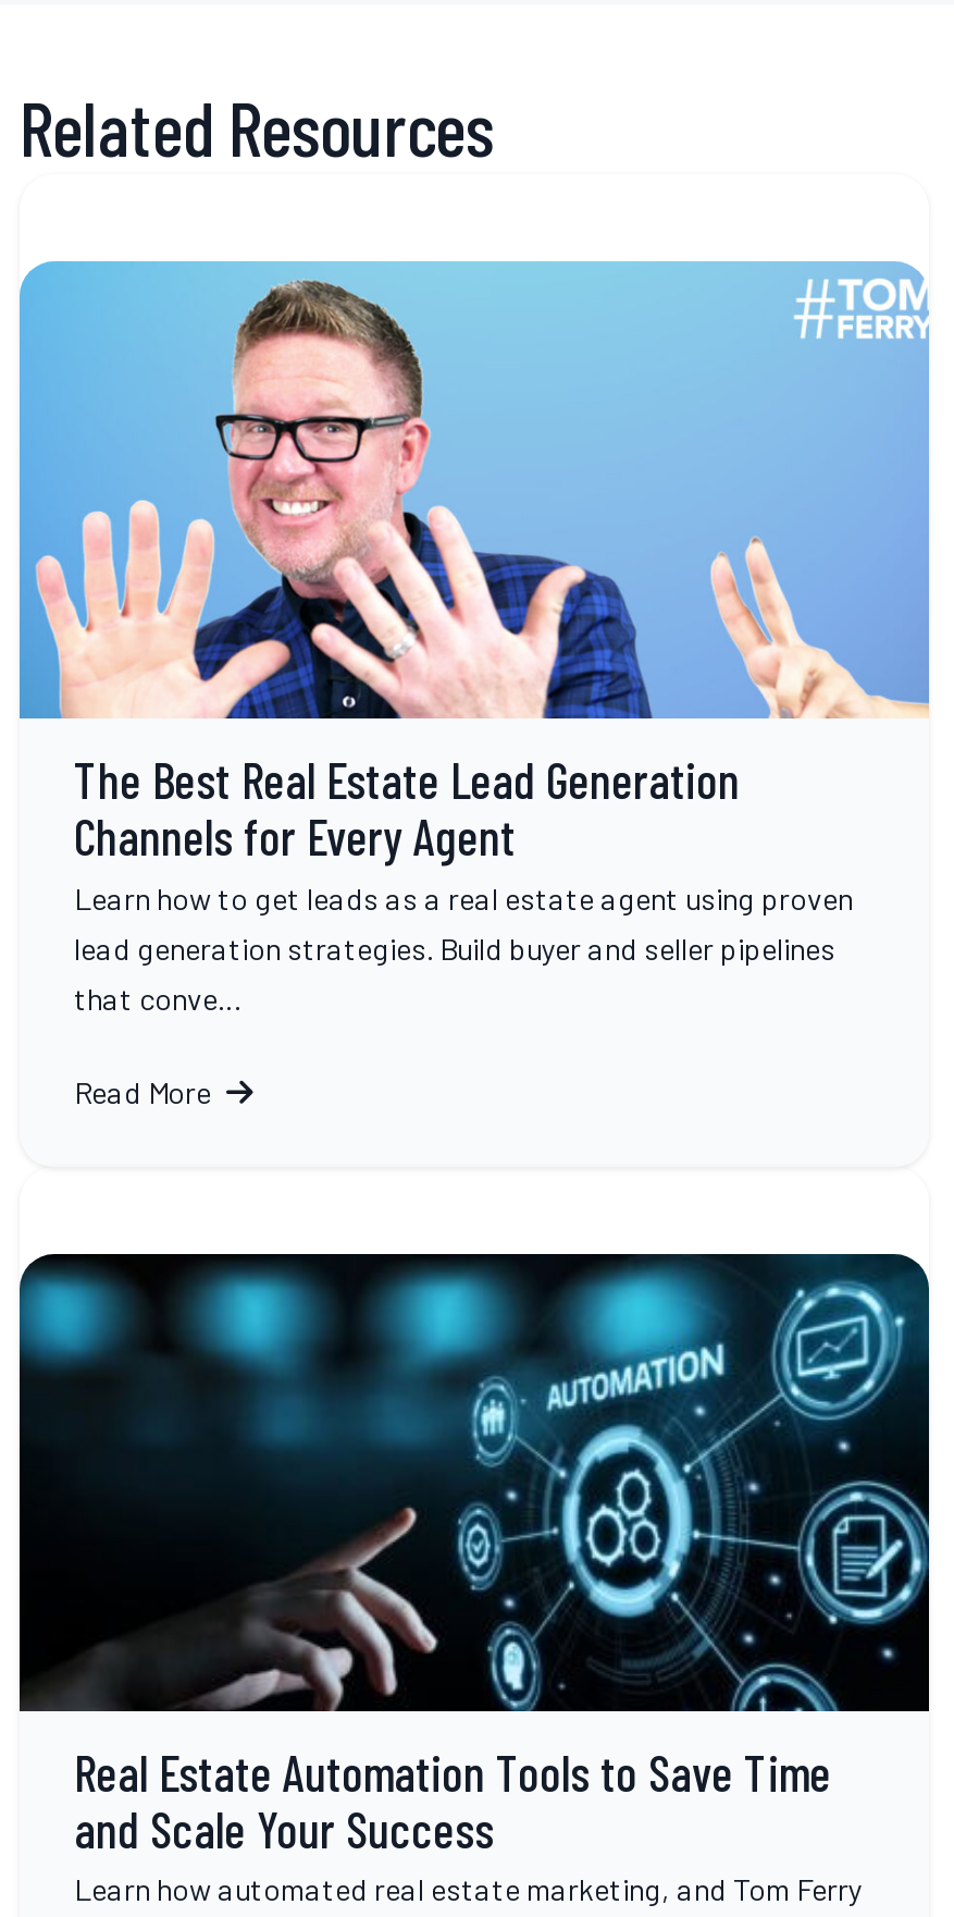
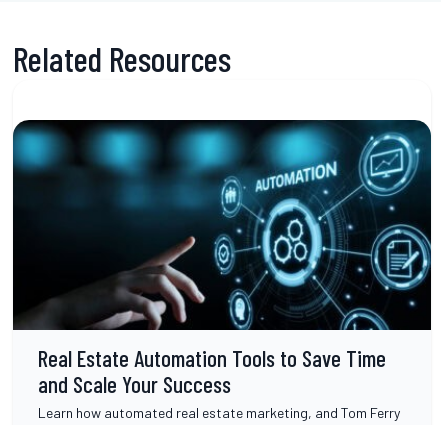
[17,261,929,1110] [image] | The Best Real Estate Lead Generation | Channels for Every Agent | Learn how to get leads as a real estate agent using proven | lead generation strategies. Build buyer and seller pipelines | that conve… | Read More -> none

